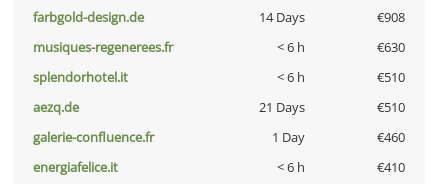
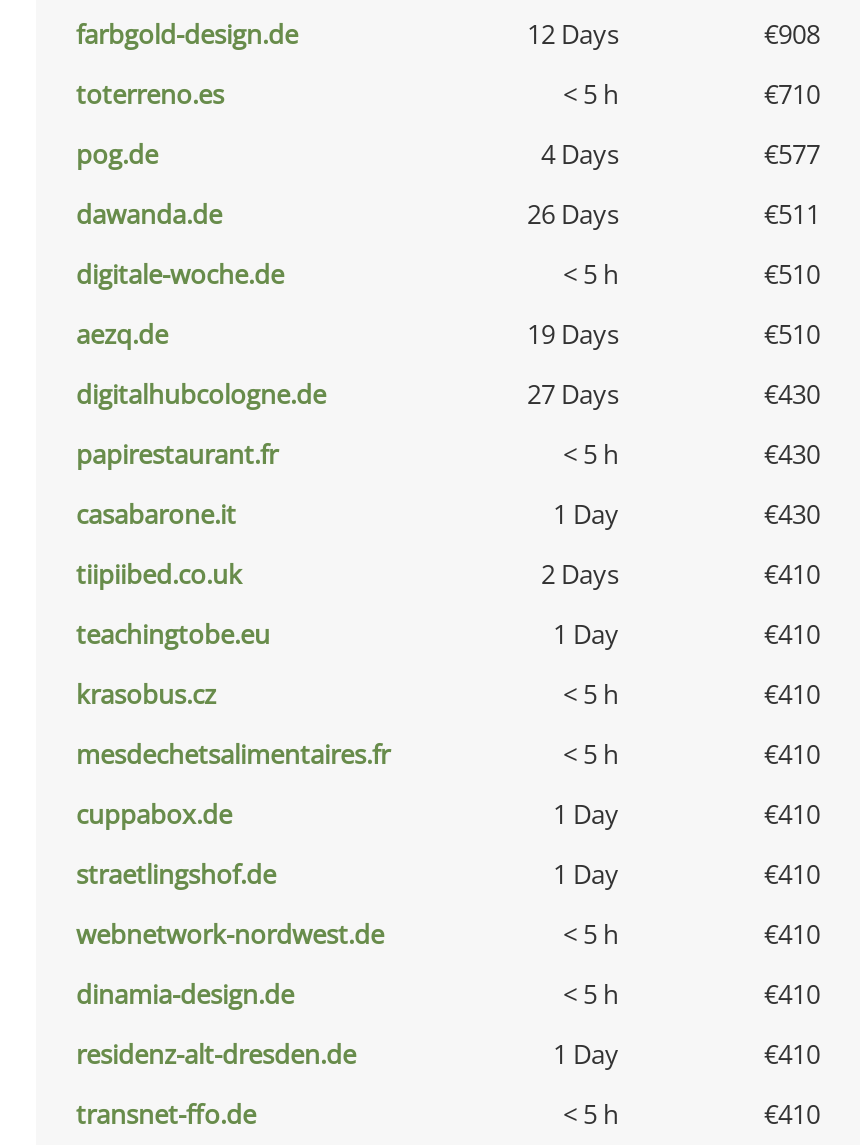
[258,8,304,26] 14 Days -> [527,16,619,52] 12 Days
[33,38,405,86] musiques-regenerees.fr | < 6 h | €630 | splendorhotel.it | < 6 h -> [76,76,820,292] toterreno.es | < 5 h | €710 | pog.de | 4 Days | €577 | dawanda.de | 26 Days | €511 | digitale-woche.de | < 5 h
[258,98,304,116] 21 Days -> [527,316,619,352] 19 Days
[33,128,154,146] galerie-confluence.fr -> [76,376,820,532] digitalhubcologne.de | 27 Days | €430 | papirestaurant.fr | < 5 h | €430 | casabarone.it
[33,128,405,176] €460 | energiafelice.it | < 6 h -> [76,496,820,1132] €430 | tiipiibed.co.uk | 2 Days | €410 | teachingtobe.eu | 1 Day | €410 | krasobus.cz | < 5 h | €410 | mesdechetsalimentaires.fr | < 5 h | €410 | cuppabox.de | 1 Day | €410 | straetlingshof.de | 1 Day | €410 | webnetwork-nordwest.de | < 5 h | €410 | dinamia-design.de | < 5 h | €410 | residenz-alt-dresden.de | 1 Day | €410 | transnet-ffo.de | < 5 h

